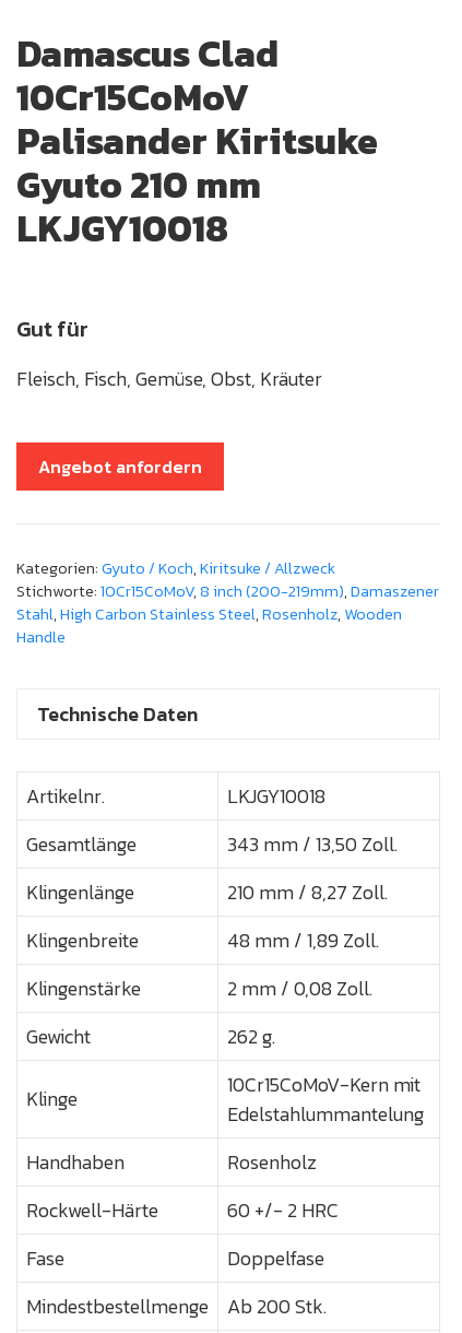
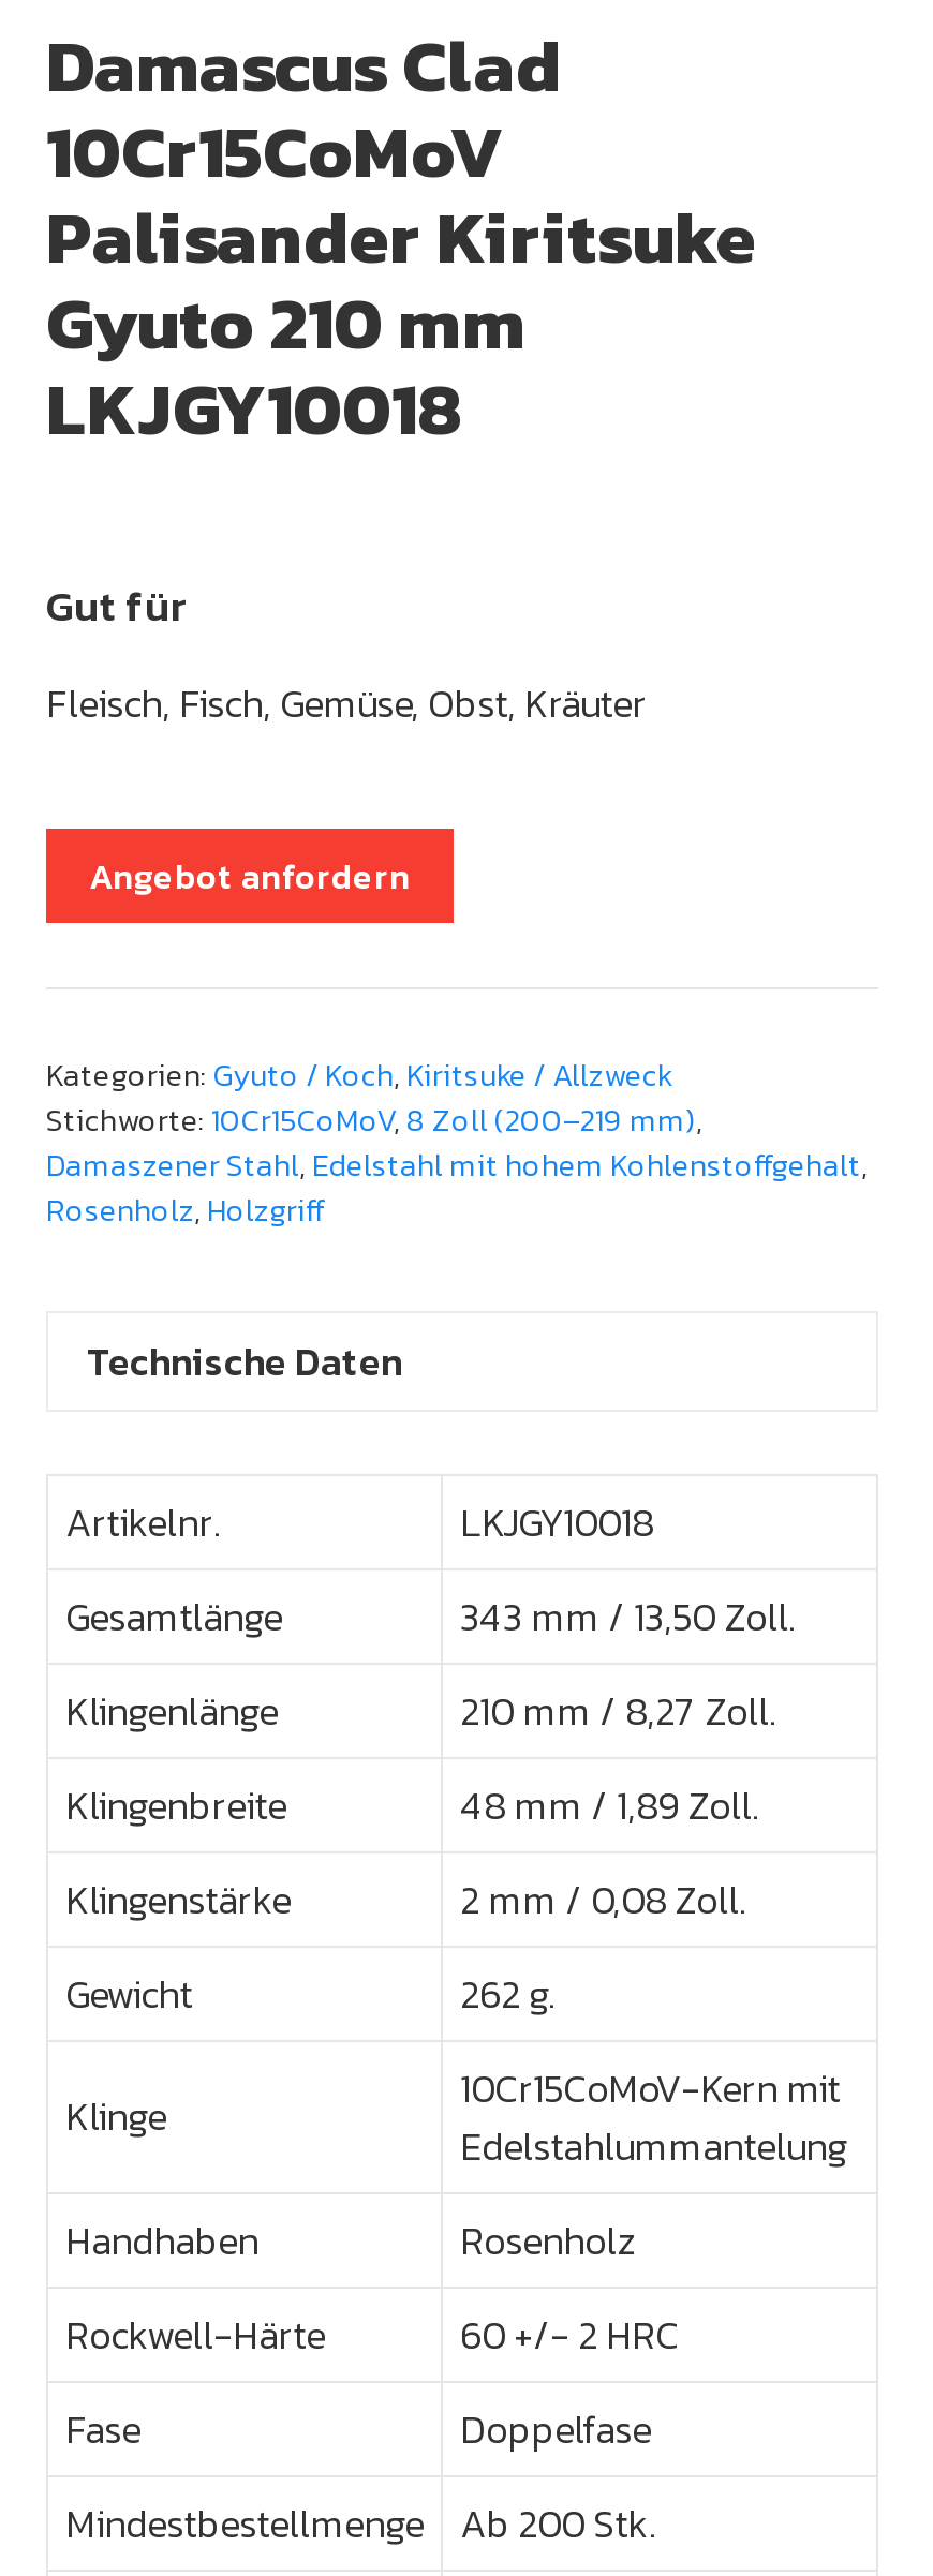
[16,579,439,649] Stichworte: 10Cr15CoMoV, 8 inch (200-219mm), Damaszener | Stahl, High Carbon Stainless Steel, Rosenholz, Wooden | Handle -> [46,1097,868,1234] Stichworte: 10Cr15CoMoV, 8 Zoll (200–219 mm), | Damaszener Stahl, Edelstahl mit hohem Kohlenstoffgehalt, | Rosenholz, Holzgriff

